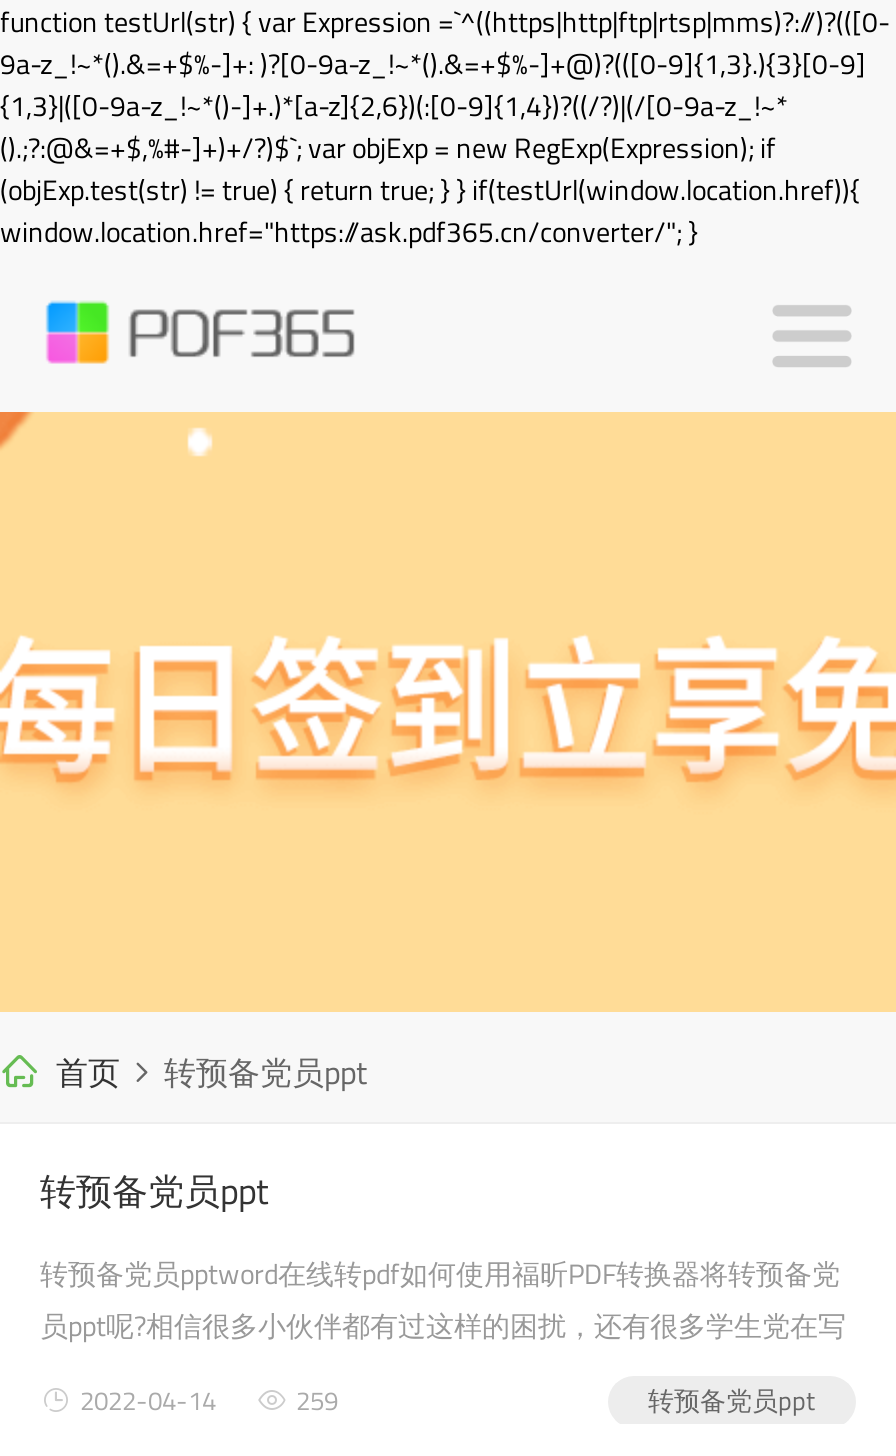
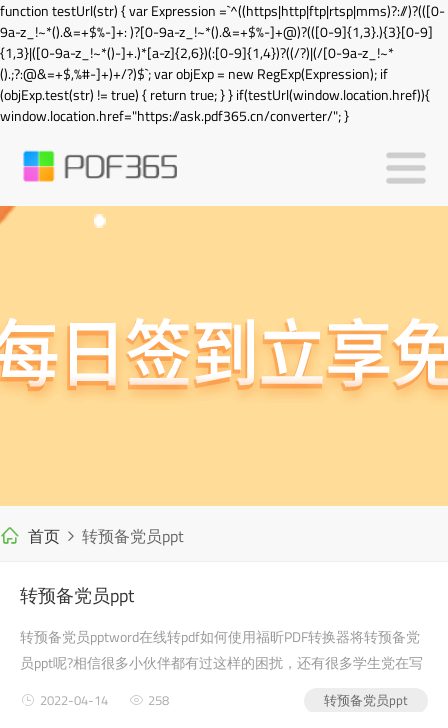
[80,1380,338,1420] 2022-04-14 259 -> [40,690,169,710] 2022-04-14 258

